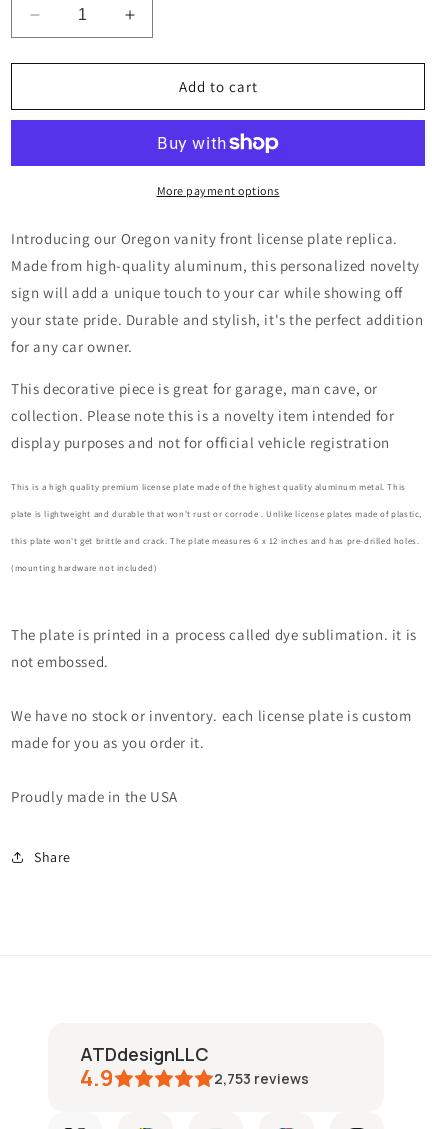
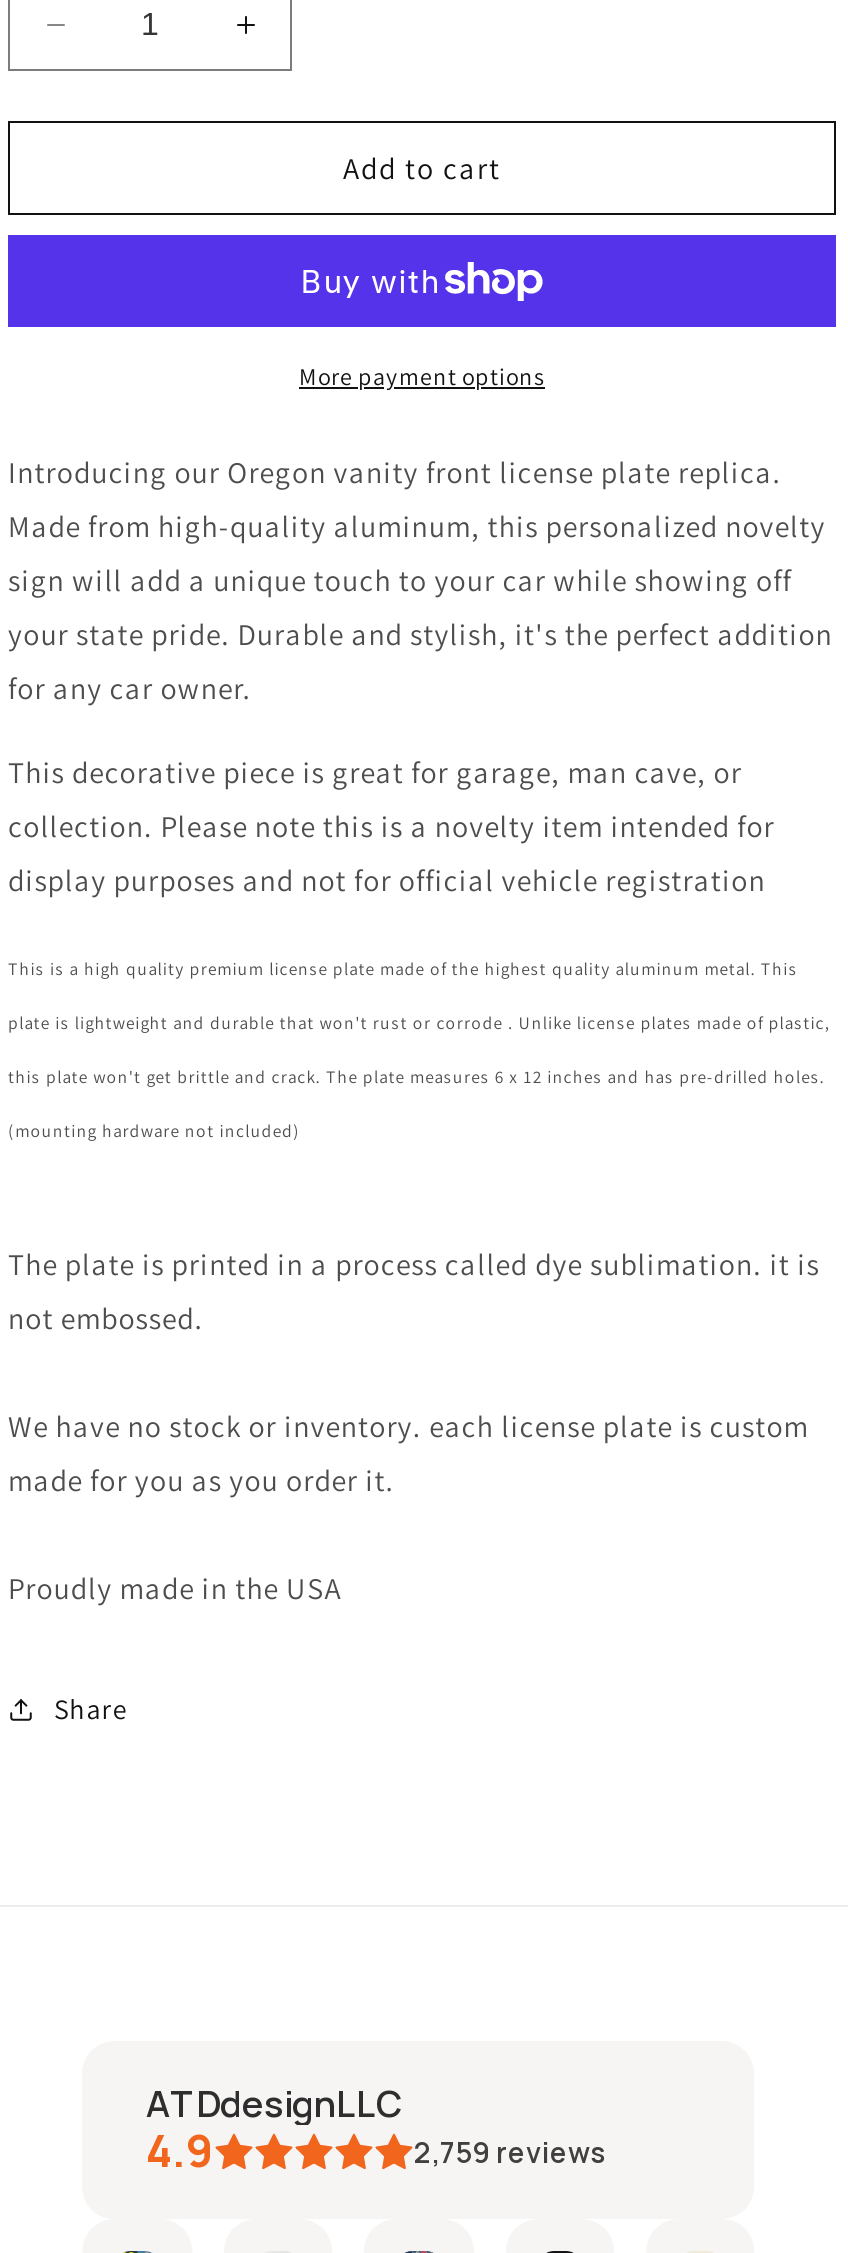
[214,1069,309,1088] 2,753 reviews -> [414,2134,606,2172] 2,759 reviews

